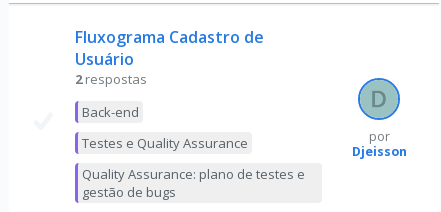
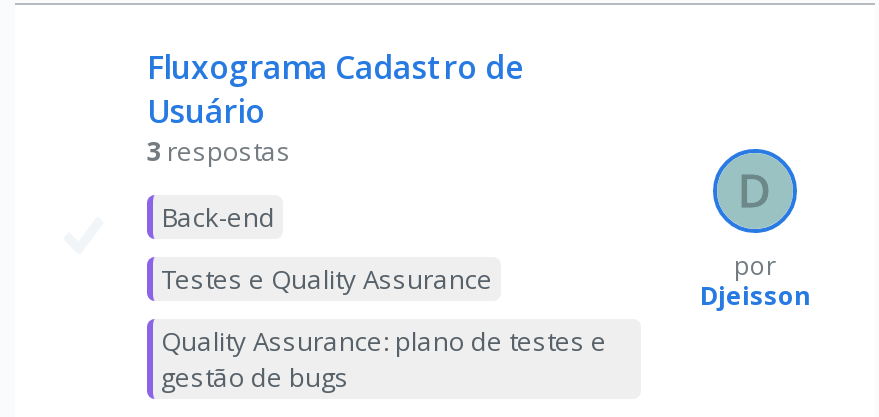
[75,70,147,88] 2 respostas -> [147,133,291,169] 3 respostas

